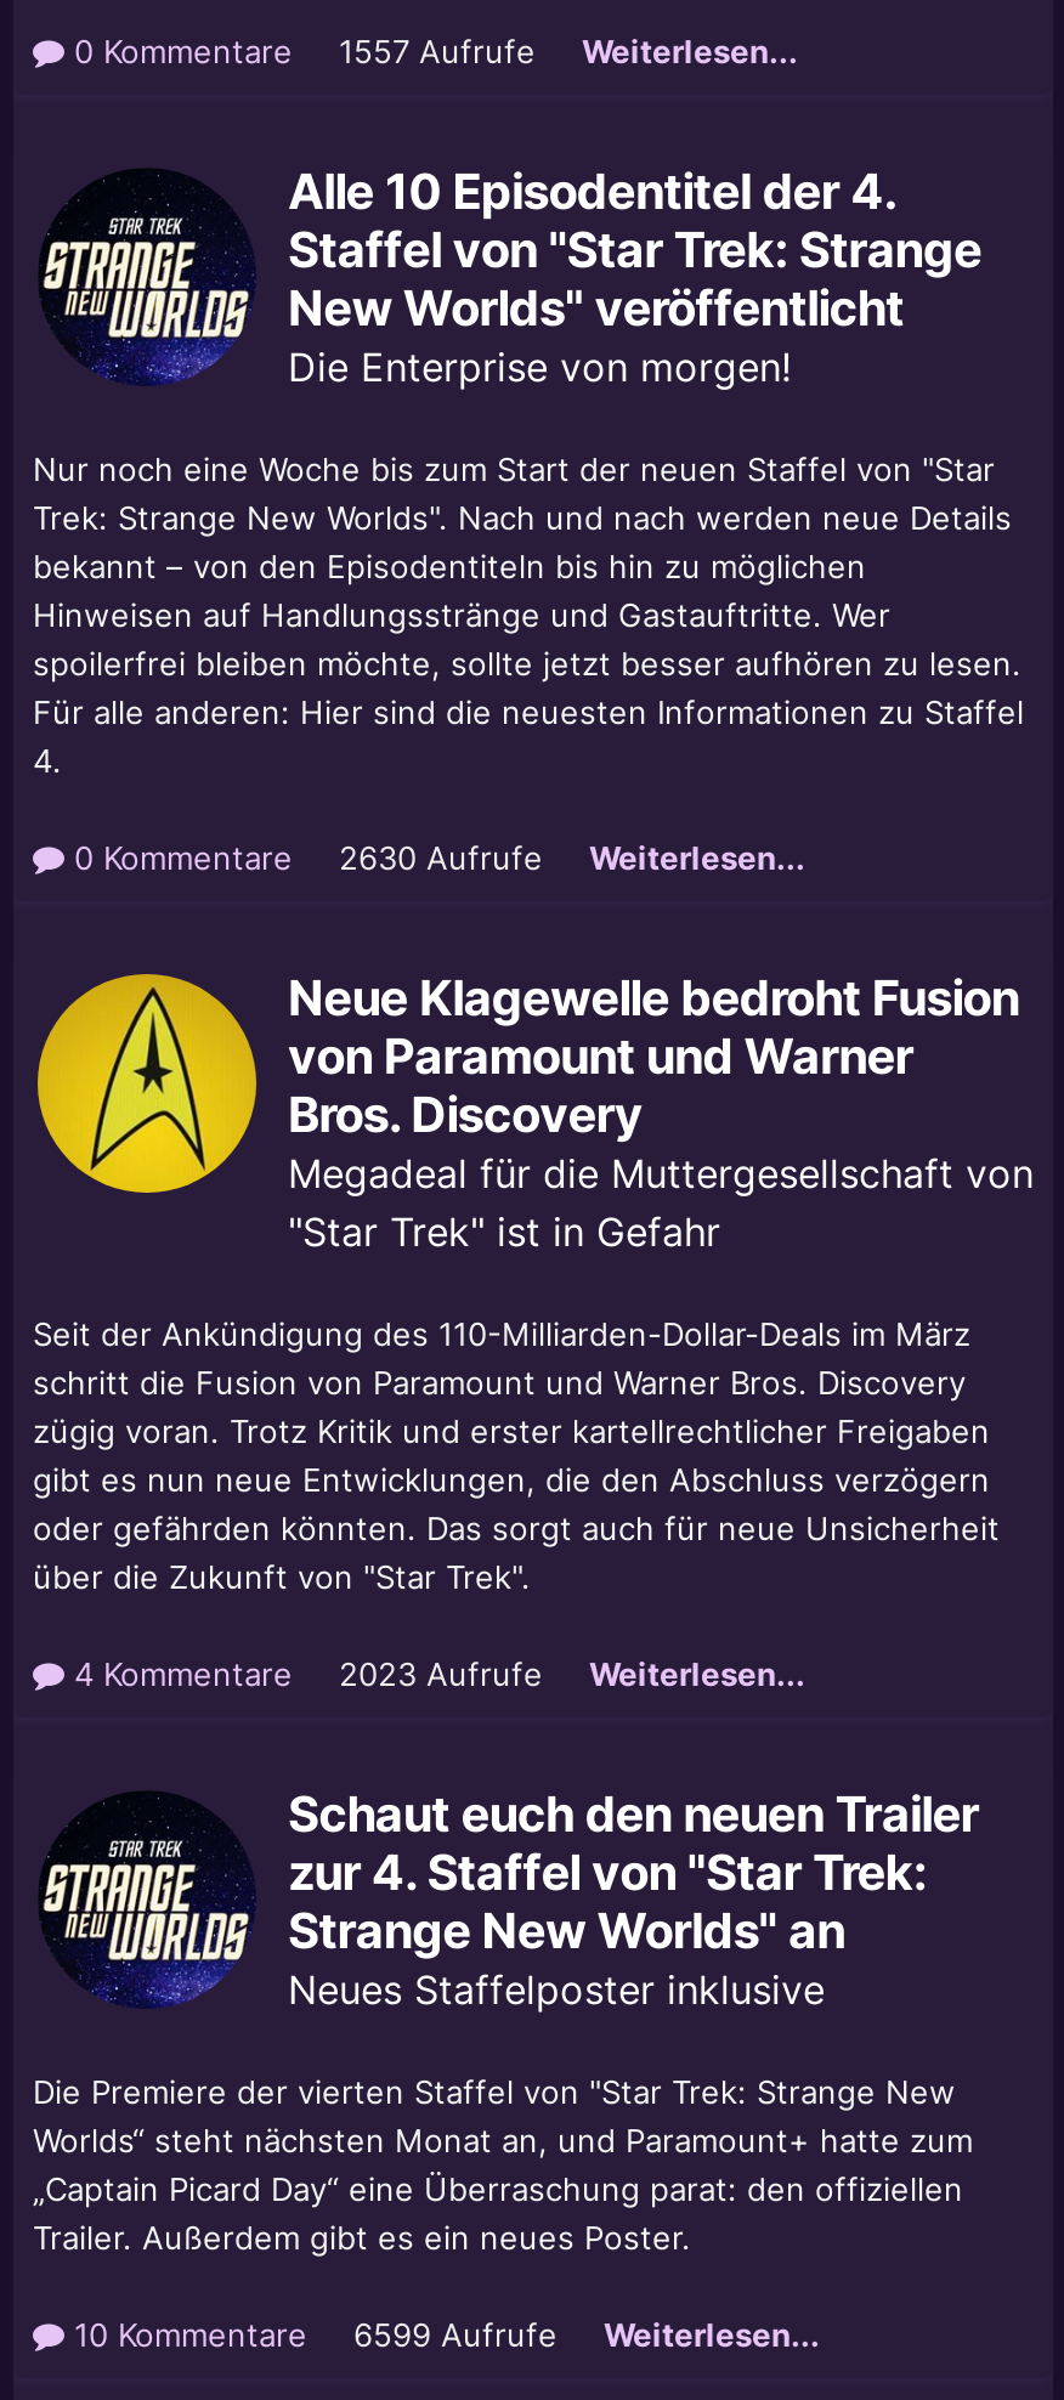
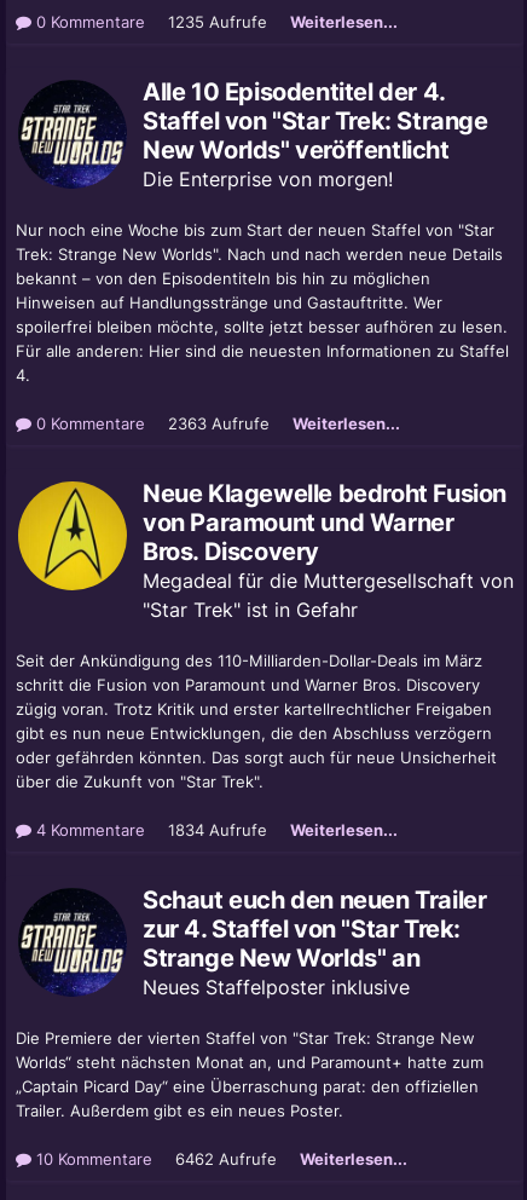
[64,32,798,71] 0 Kommentare 1557 Aufrufe Weiterlesen... -> [31,12,398,32] 0 Kommentare 1235 Aufrufe Weiterlesen...
[64,838,805,877] 0 Kommentare 2630 Aufrufe Weiterlesen... -> [31,414,400,433] 0 Kommentare 2363 Aufrufe Weiterlesen...
[64,1654,805,1693] 4 Kommentare 2023 Aufrufe Weiterlesen... -> [31,820,398,840] 4 Kommentare 1834 Aufrufe Weiterlesen...
[64,2315,820,2354] 10 Kommentare 6599 Aufrufe Weiterlesen... -> [31,1149,407,1169] 10 Kommentare 6462 Aufrufe Weiterlesen...

